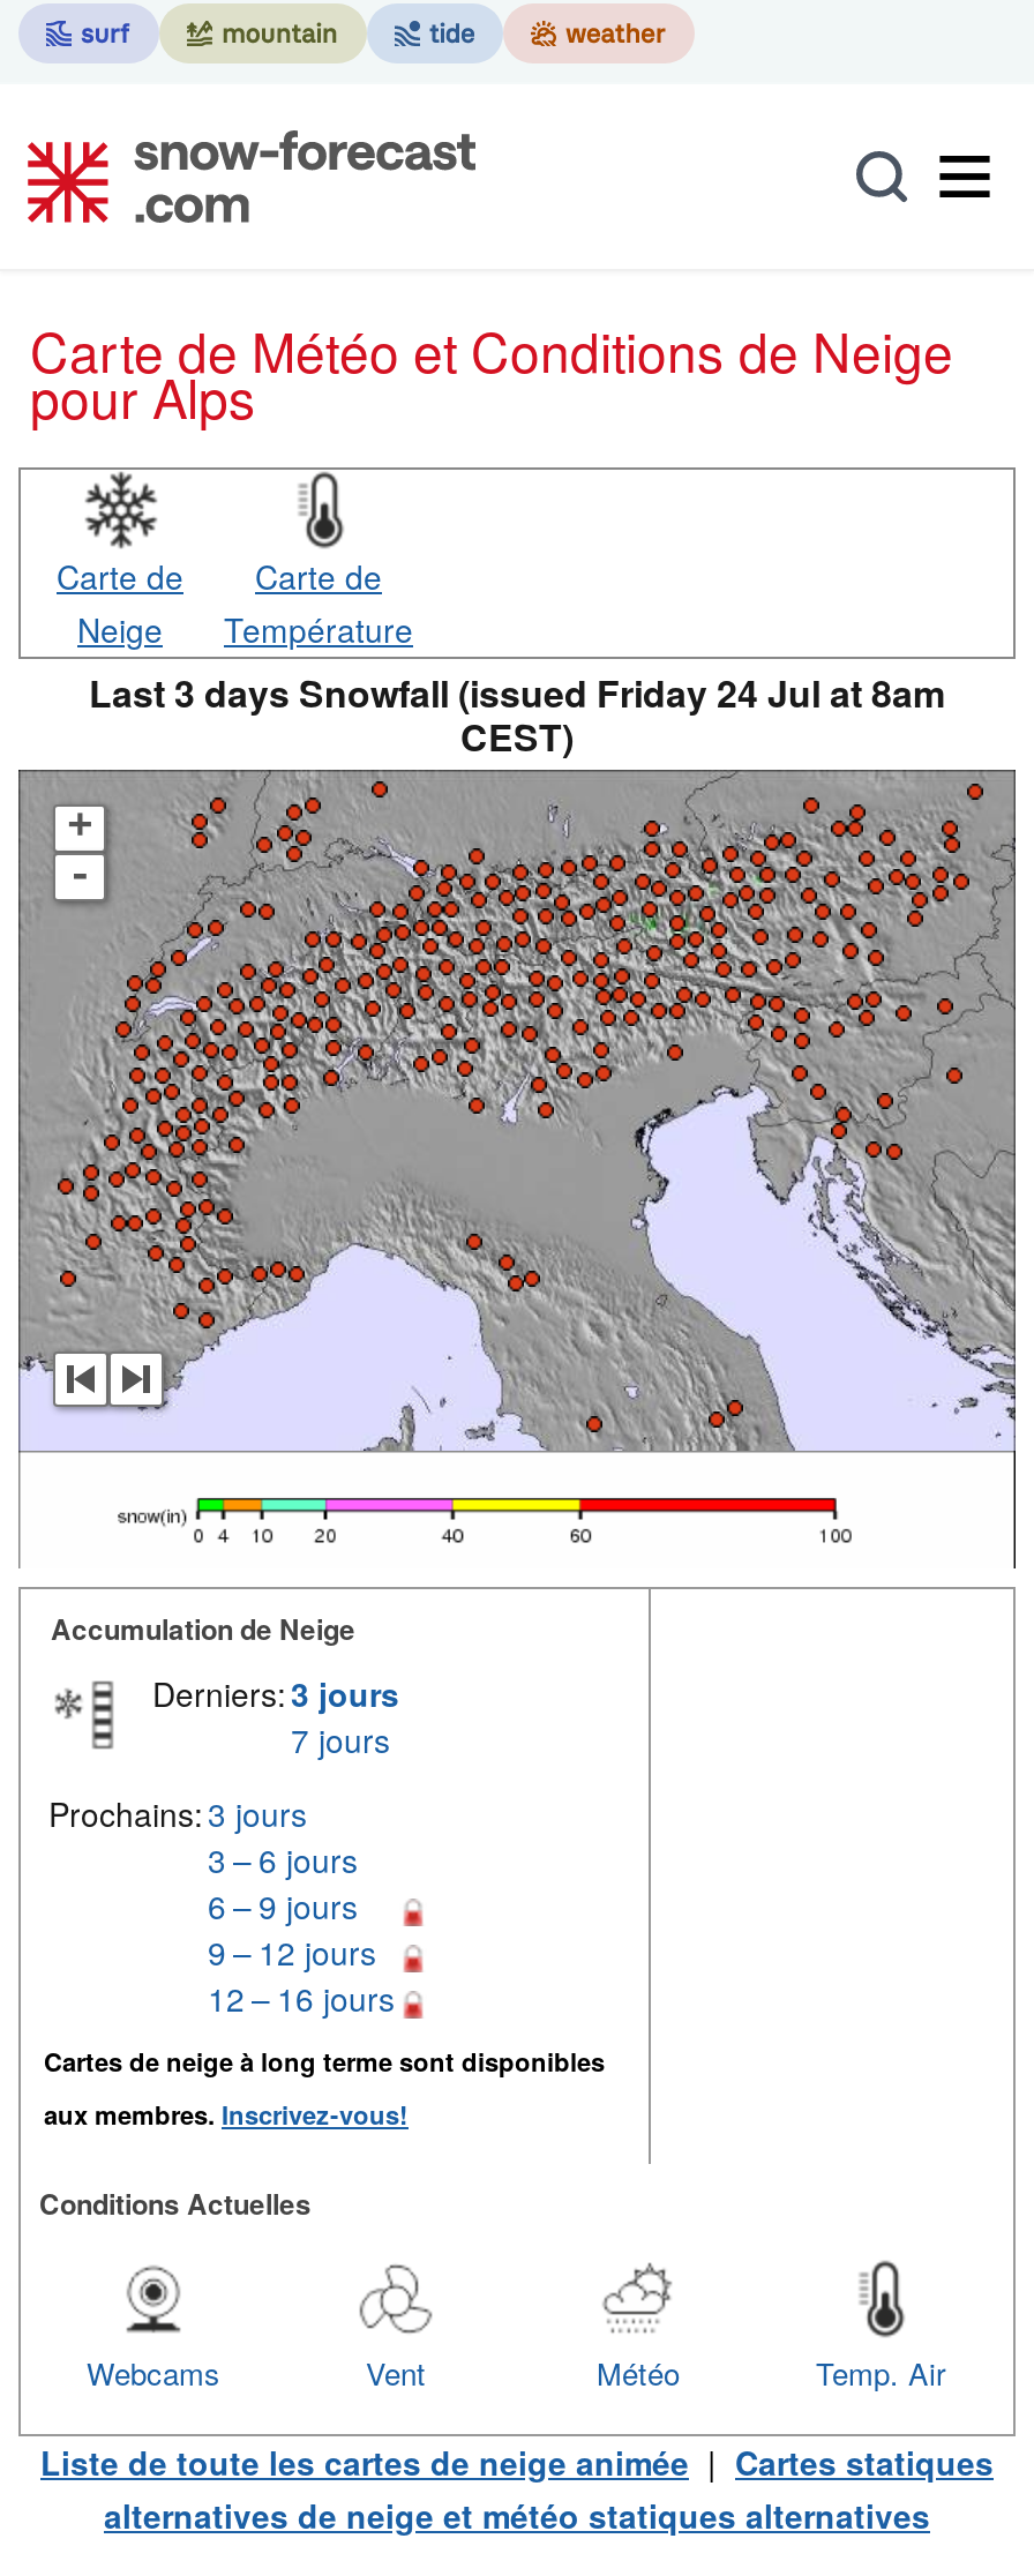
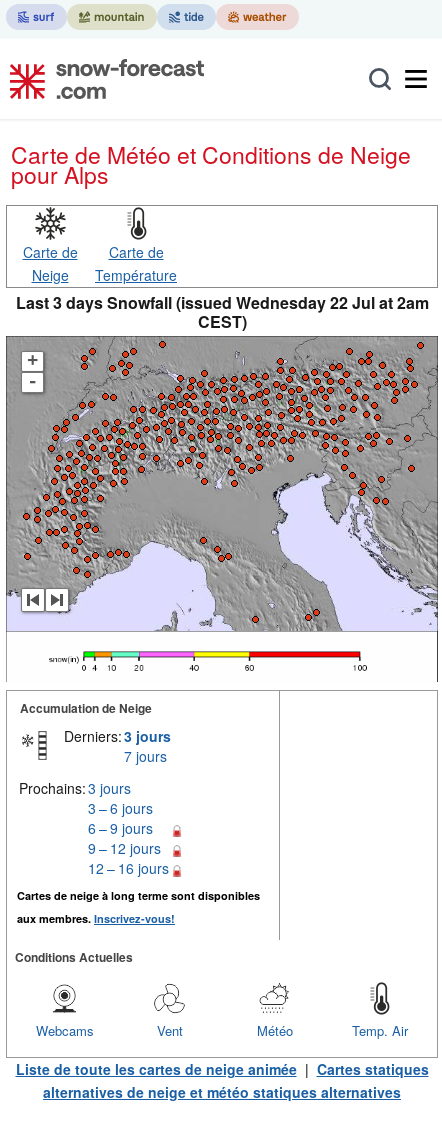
[89,666,945,719] Last 3 days Snowfall (issued Friday 24 Jul at 8am -> [15,291,428,314] Last 3 days Snowfall (issued Wednesday 22 Jul at 2am

